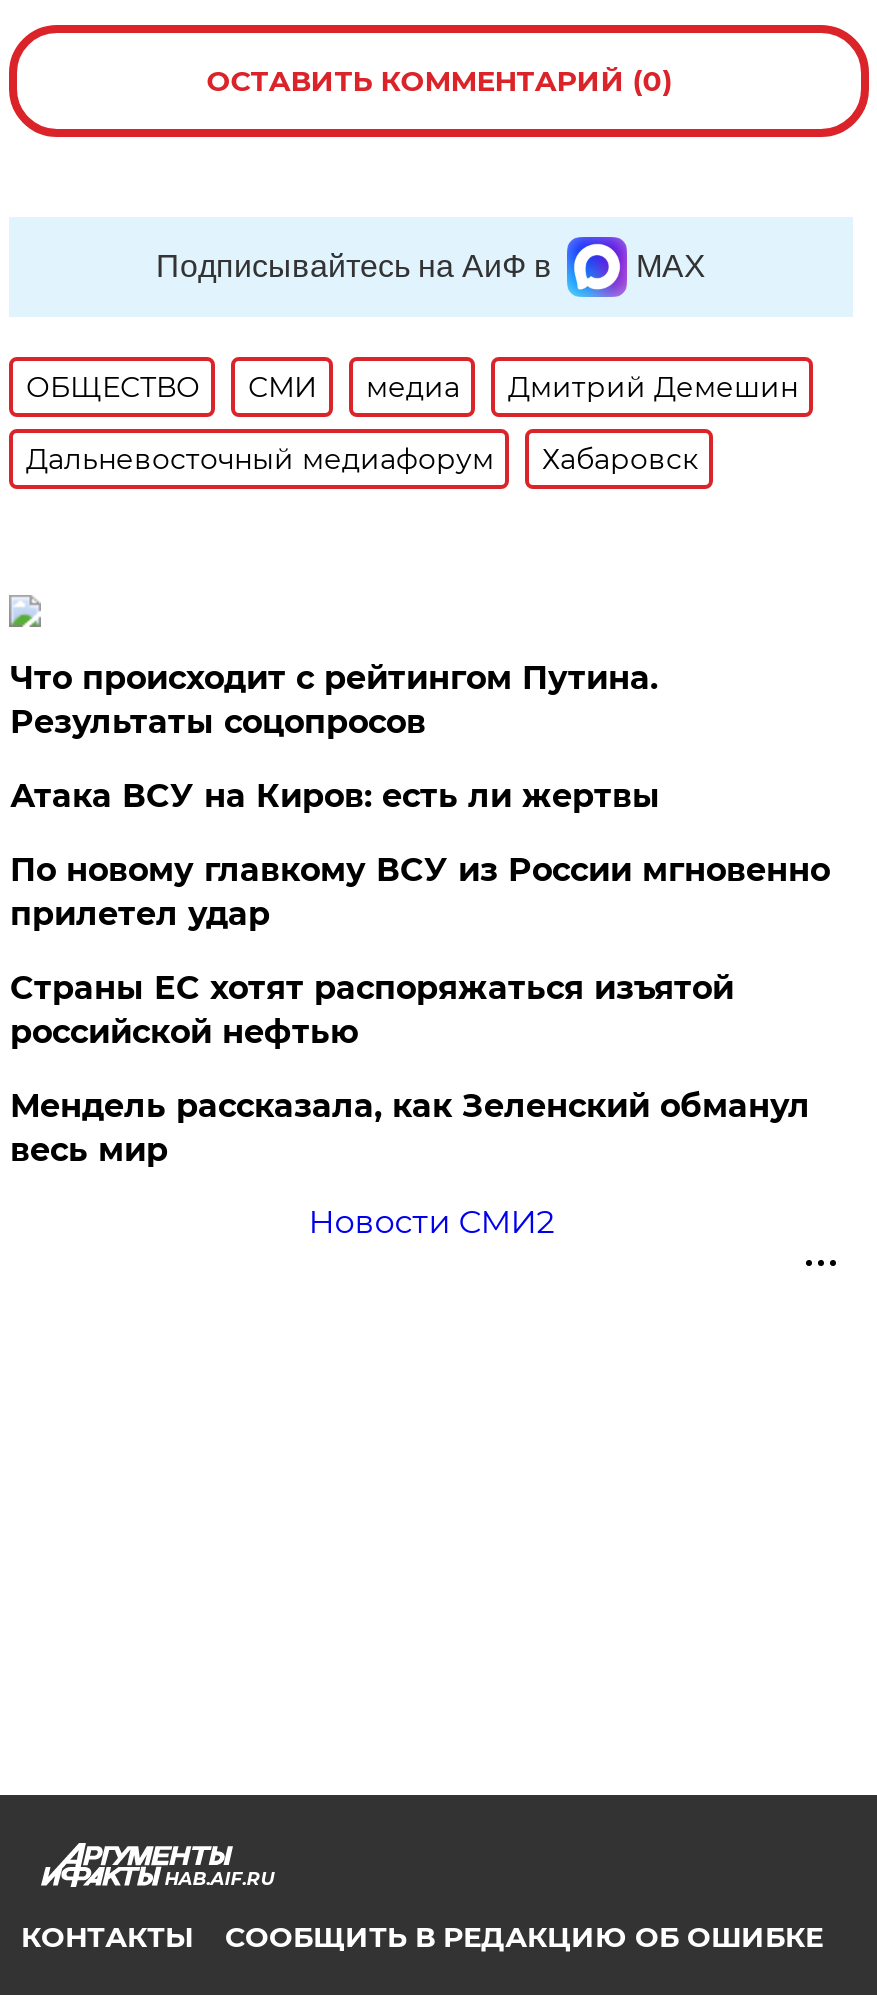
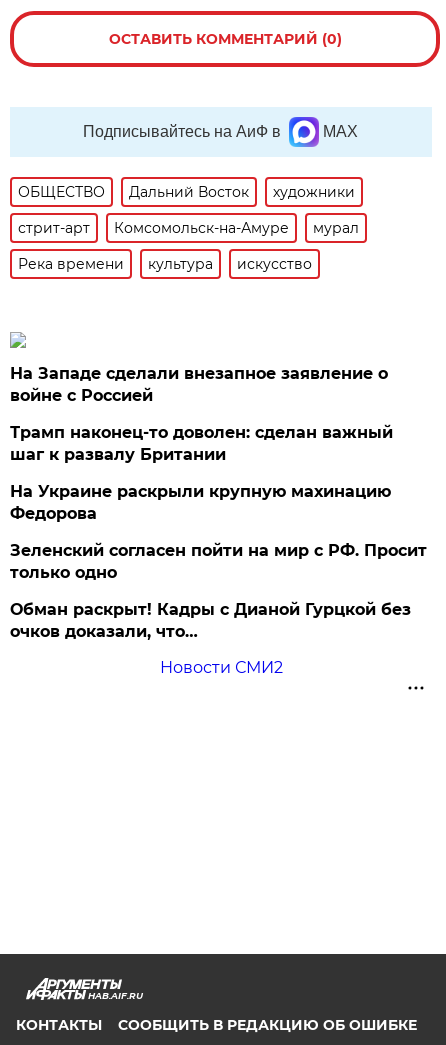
[26,369,798,477] СМИ | медиа | Дмитрий Демешин | Дальневосточный медиафорум | Хабаровск -> [18,183,359,273] Дальний Восток | художники | стрит-арт | Комсомольск-на-Амуре | мурал | Река времени | культура | искусство
[10,659,830,1169] Что происходит с рейтингом Путина. | Результаты соцопросов | Атака ВСУ на Киров: есть ли жертвы | По новому главкому ВСУ из России мгновенно | прилетел удар | Страны ЕС хотят распоряжаться изъятой | российской нефтью | Мендель рассказала, как Зеленский обманул | весь мир -> [10,364,427,641] На Западе сделали внезапное заявление о | войне с Россией | Трамп наконец-то доволен: сделан важный | шаг к развалу Британии | На Украине раскрыли крупную махинацию | Федорова | Зеленский согласен пойти на мир с РФ. Просит | только одно | Обман раскрыт! Кадры с Дианой Гурцкой без | очков доказали, что…

